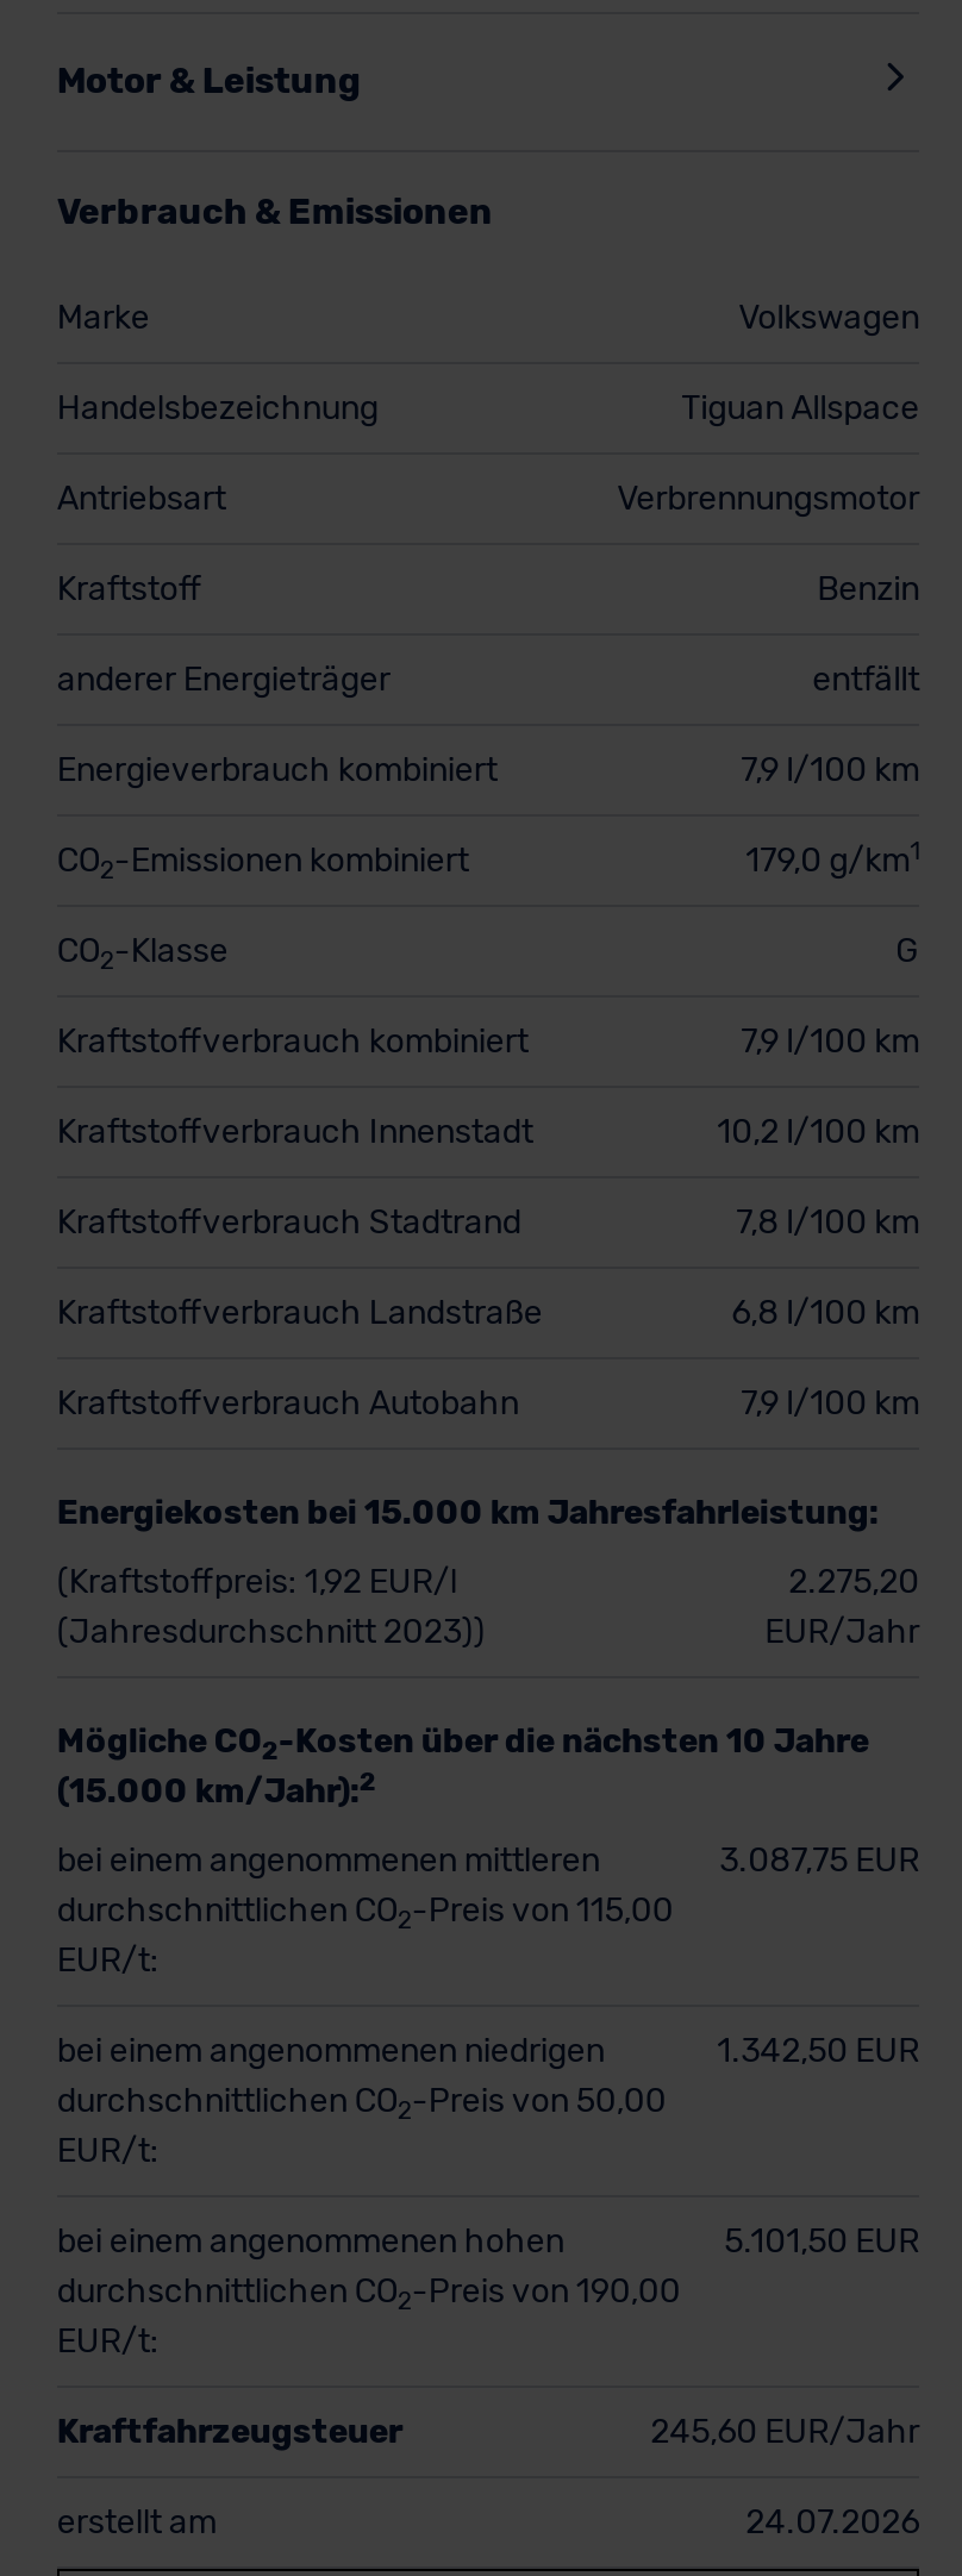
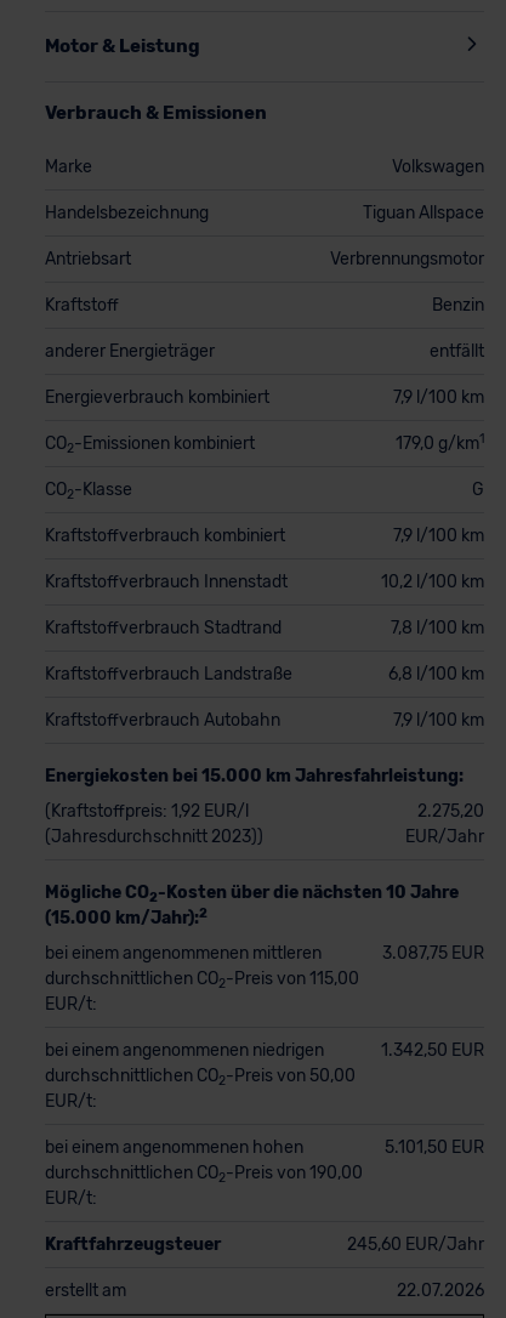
[746,2502,919,2543] 24.07.2026 -> [397,1280,484,1301] 22.07.2026

